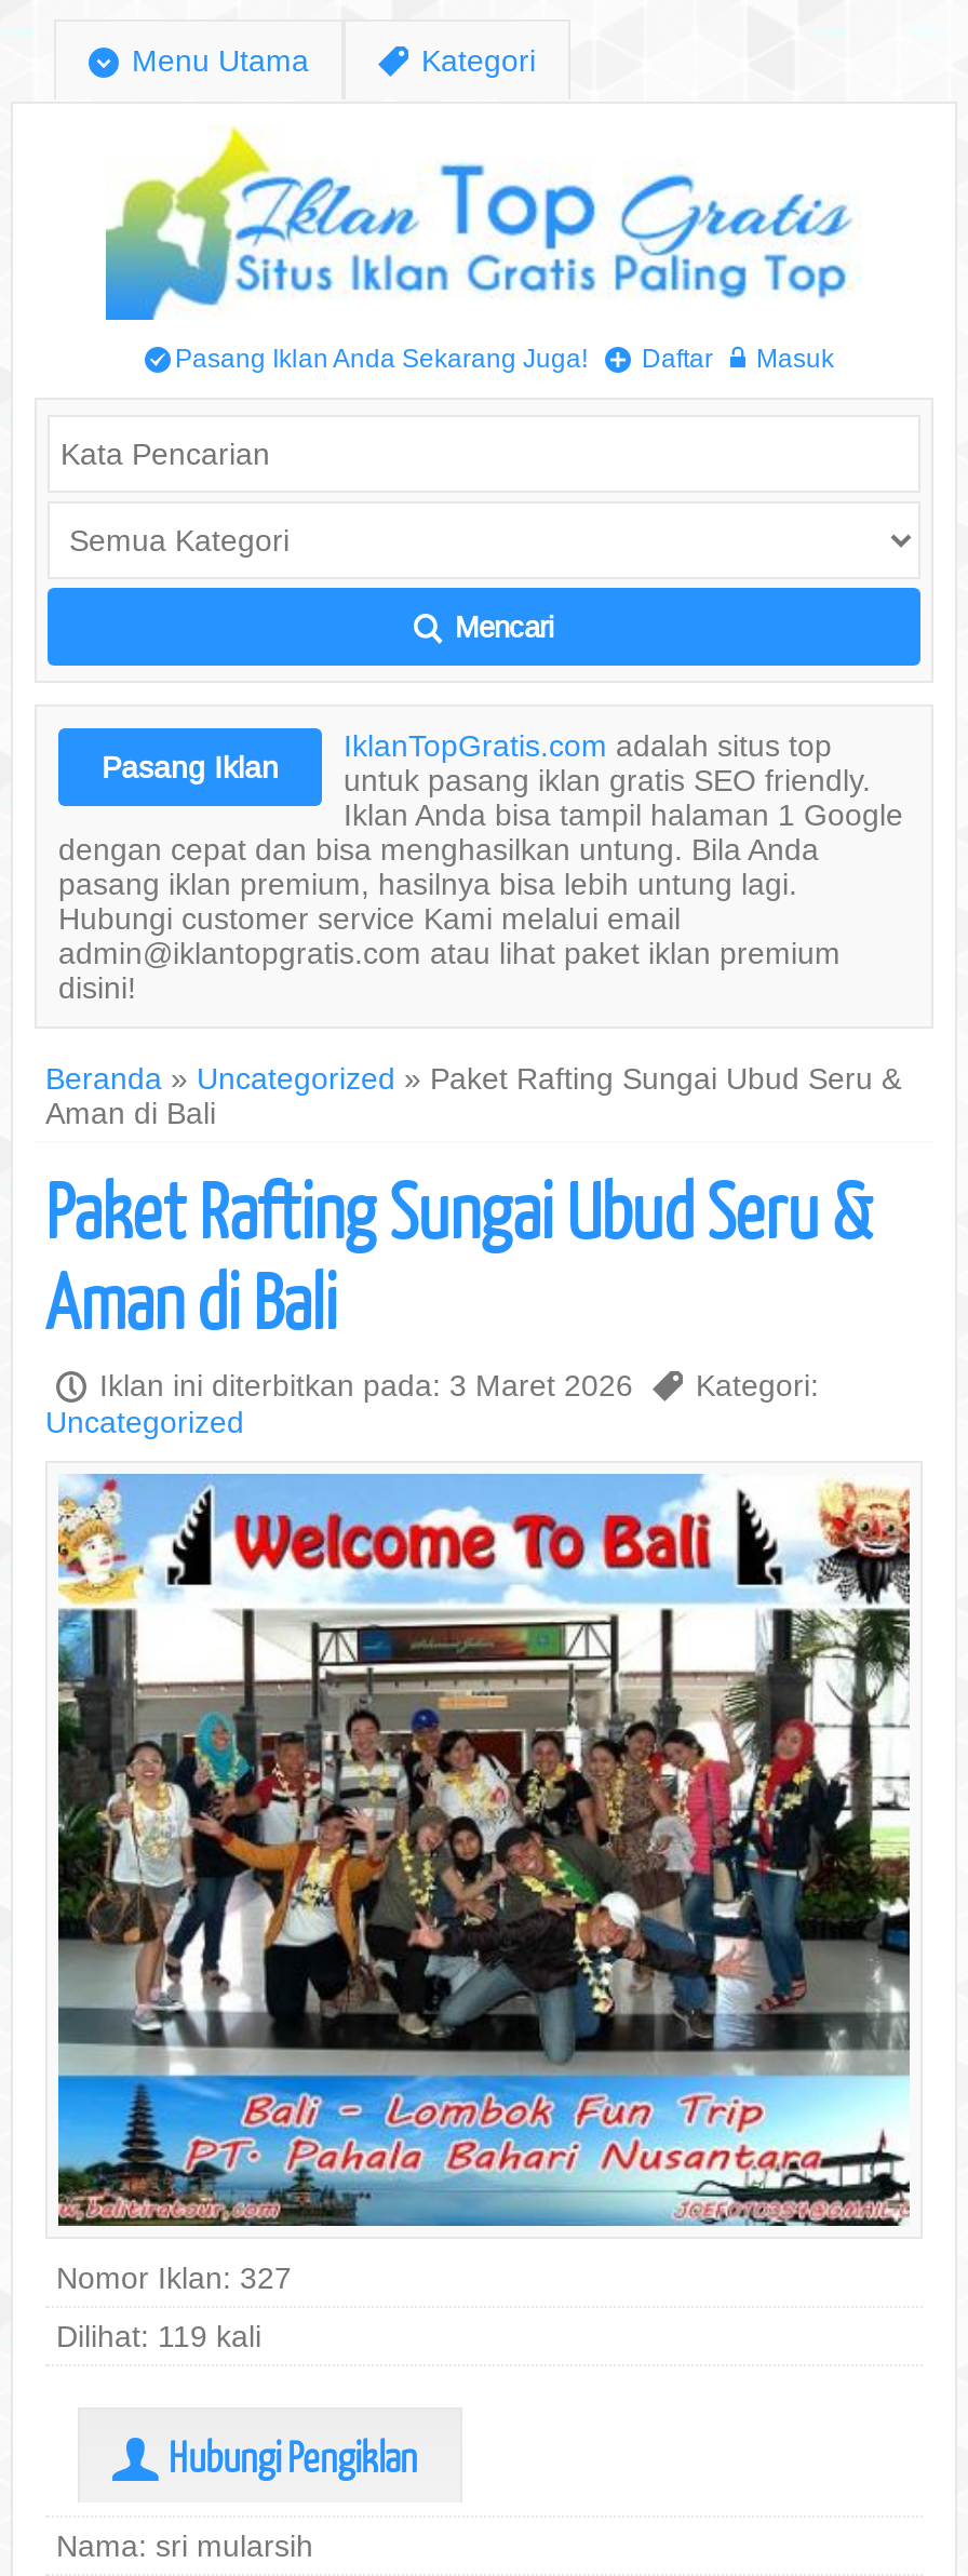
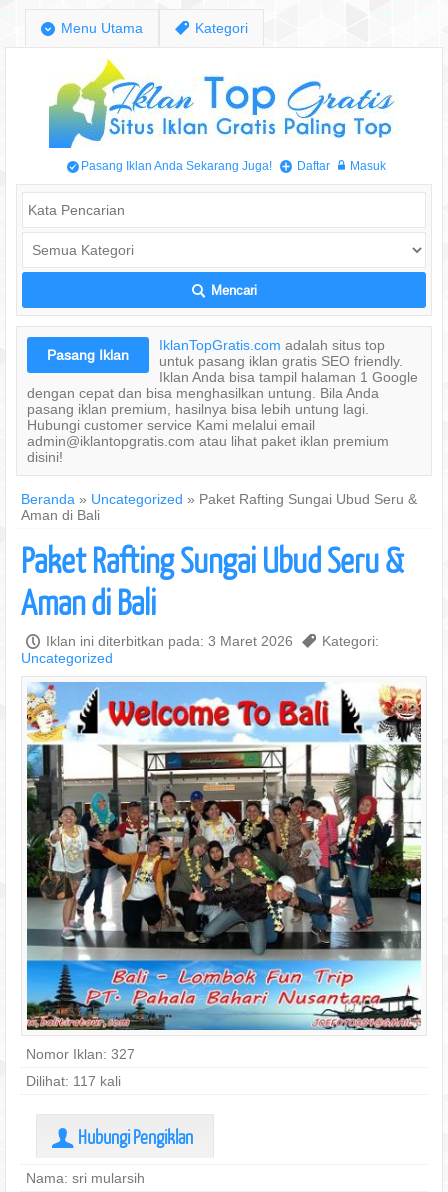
[56,2319,261,2354] Dilihat: 119 kali -> [26,1073,121,1089] Dilihat: 117 kali

